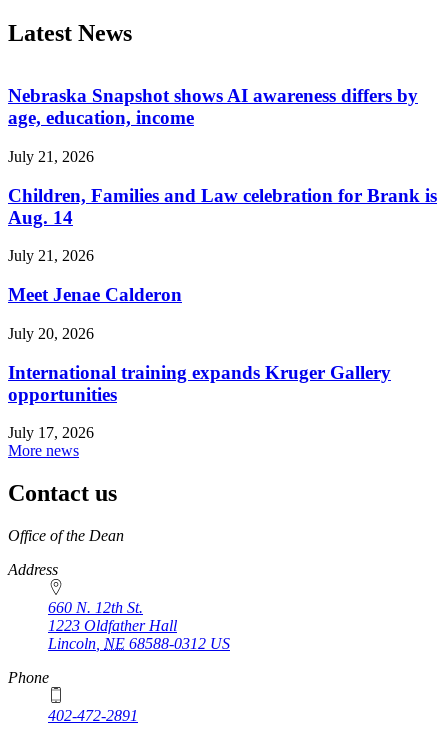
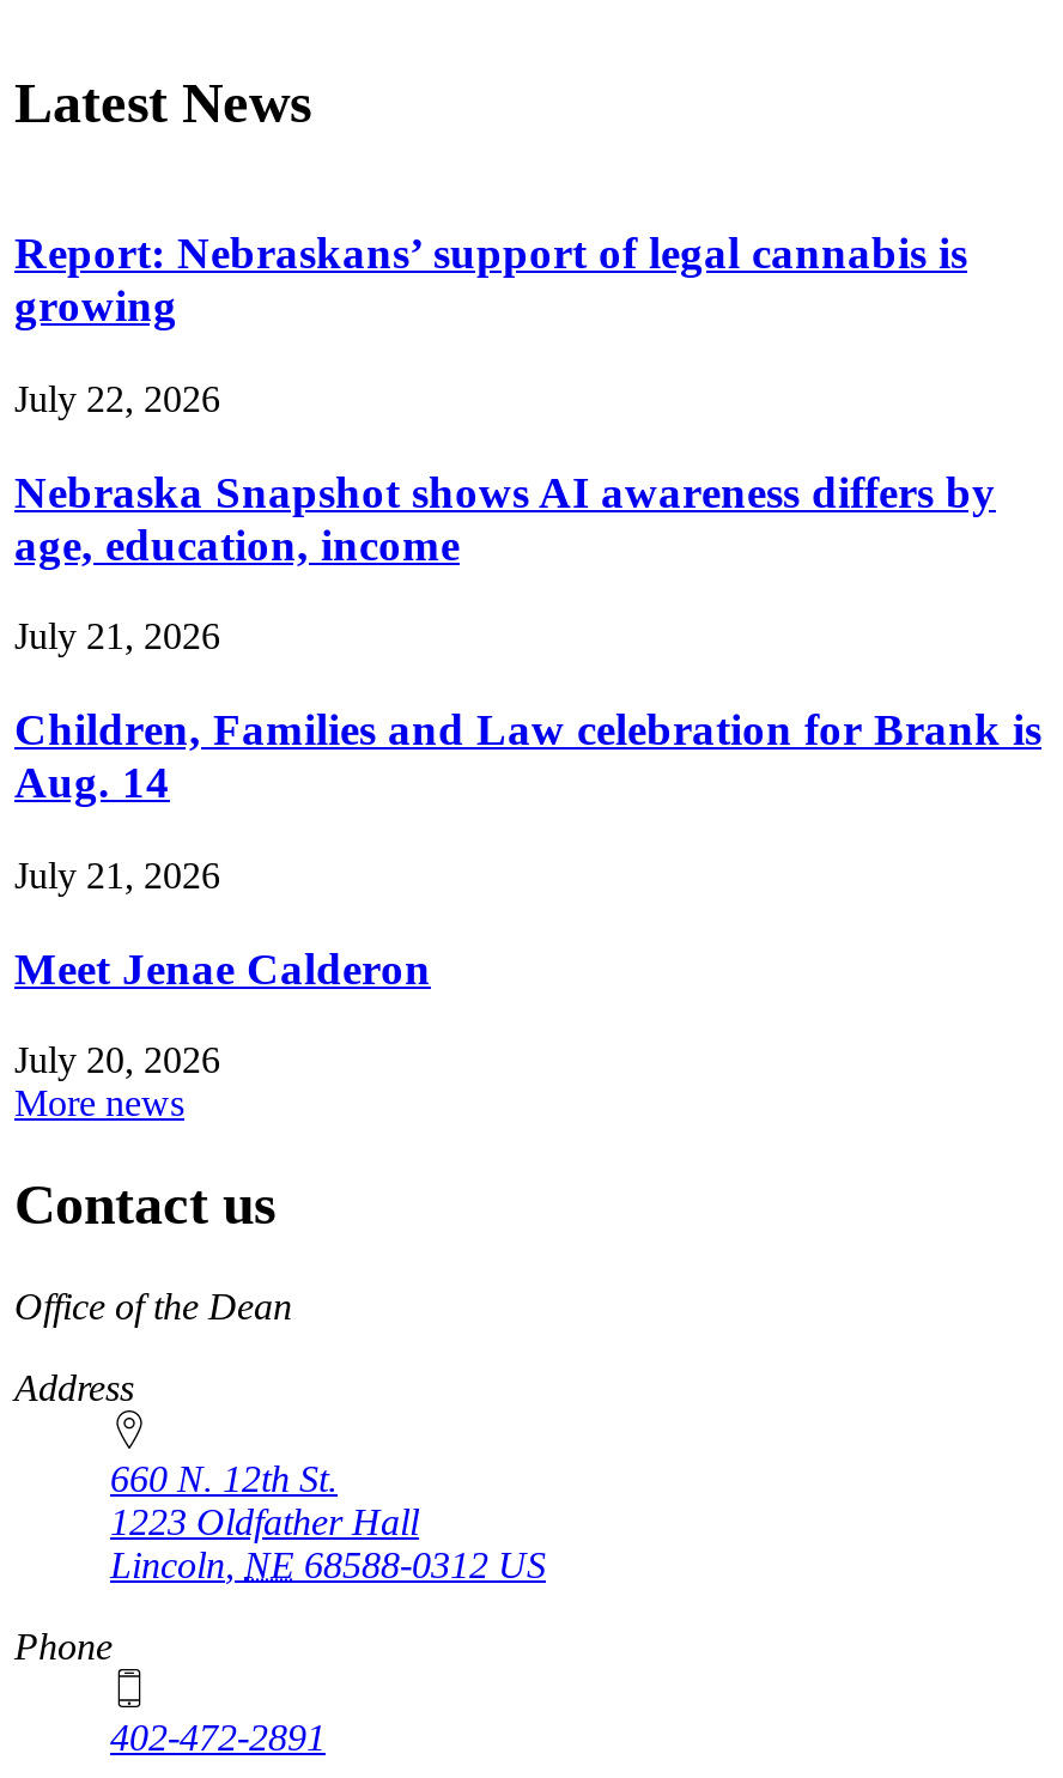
none -> [14,228,967,419] Report: Nebraskans’ support of legal cannabis is | growing | July 22, 2026
moved [8,85,437,342] -> [14,466,1041,1080]: Nebraska Snapshot shows AI awareness differs by | age, education, income | July 21, 2026 | Children, Families and Law celebration for Brank is | Aug. 14 | July 21, 2026 | Meet Jenae Calderon | July 20, 2026
[8,361,391,441] International training expands Kruger Gallery | opportunities | July 17, 2026 -> none

